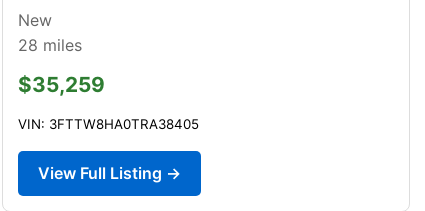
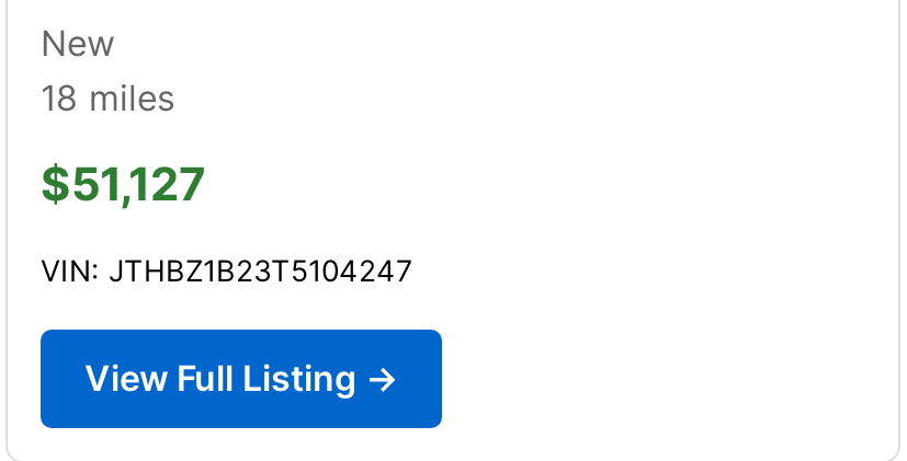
[18,35,82,55] 28 miles -> [41,75,174,119] 18 miles
[18,72,105,97] $35,259 -> [41,156,205,211] $51,127
[18,116,199,132] VIN: 3FTTW8HA0TRA38405 -> [41,253,413,288] VIN: JTHBZ1B23T5104247

